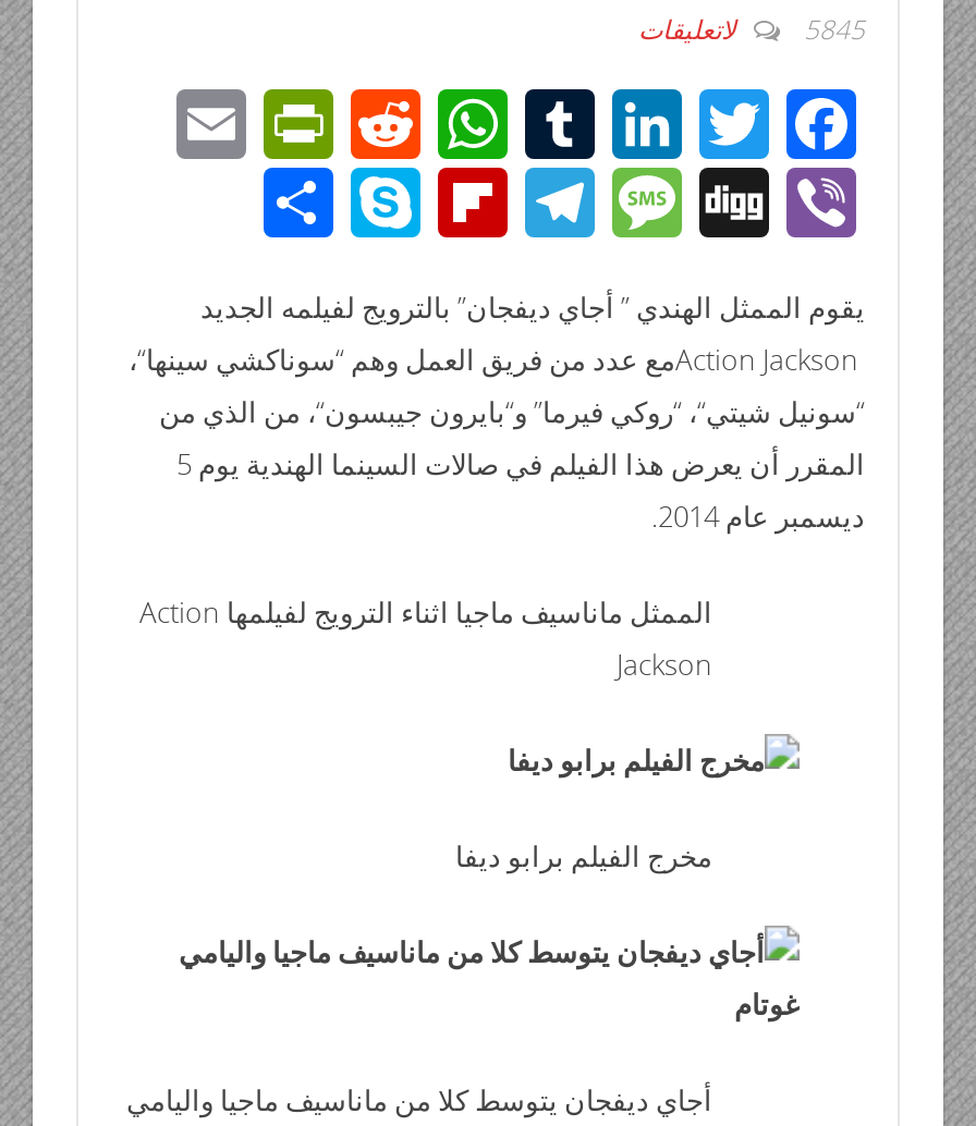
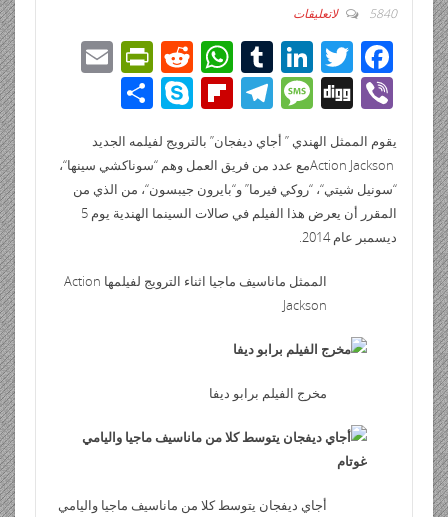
[638,10,865,47] 5845 لاتعليقات -> [293,4,397,21] 5840 لاتعليقات

